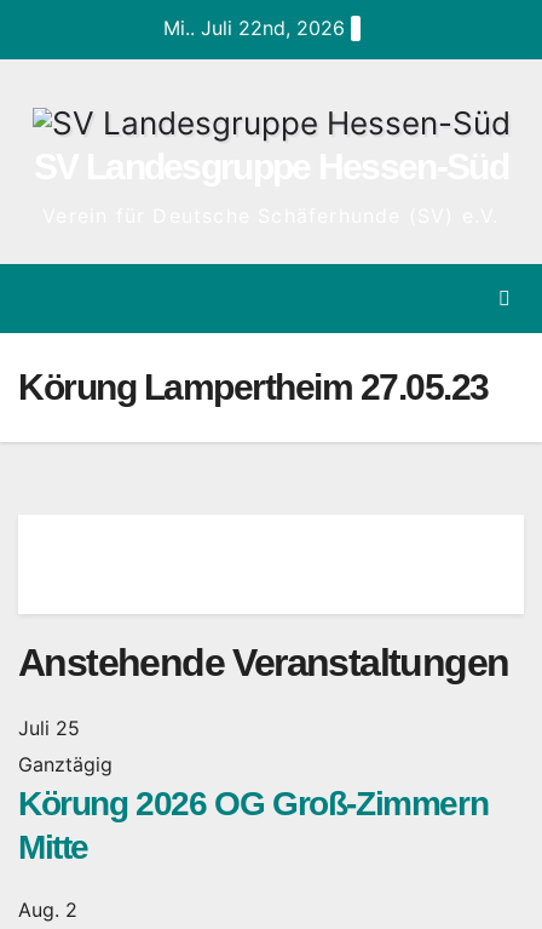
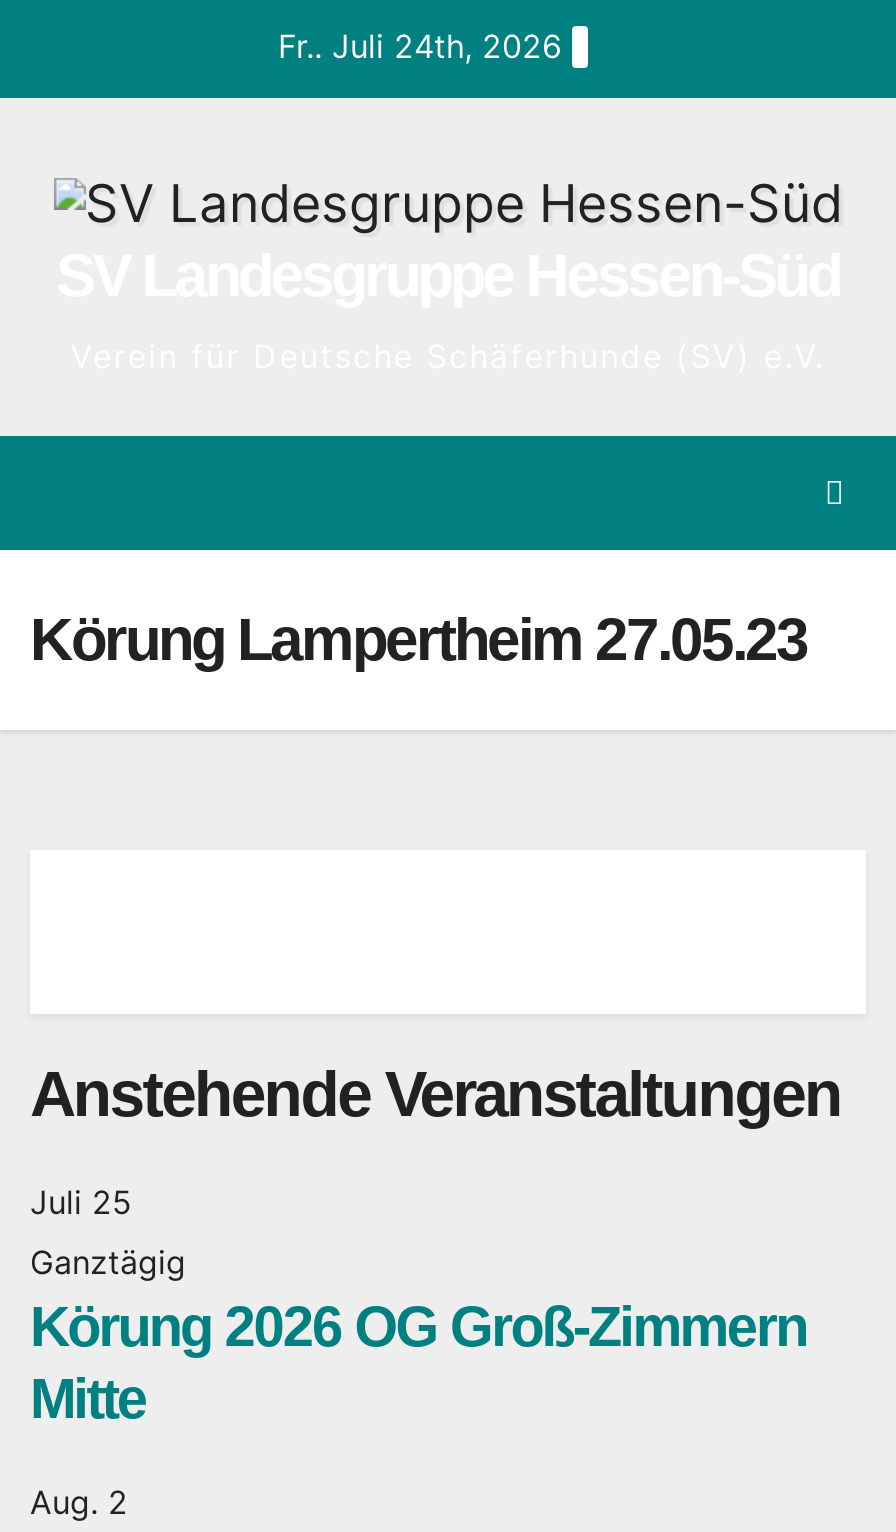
[163,16,345,40] Mi.. Juli 22nd, 2026 -> [278,26,562,66] Fr.. Juli 24th, 2026

